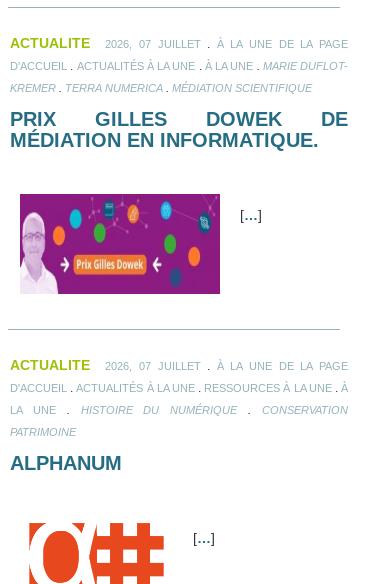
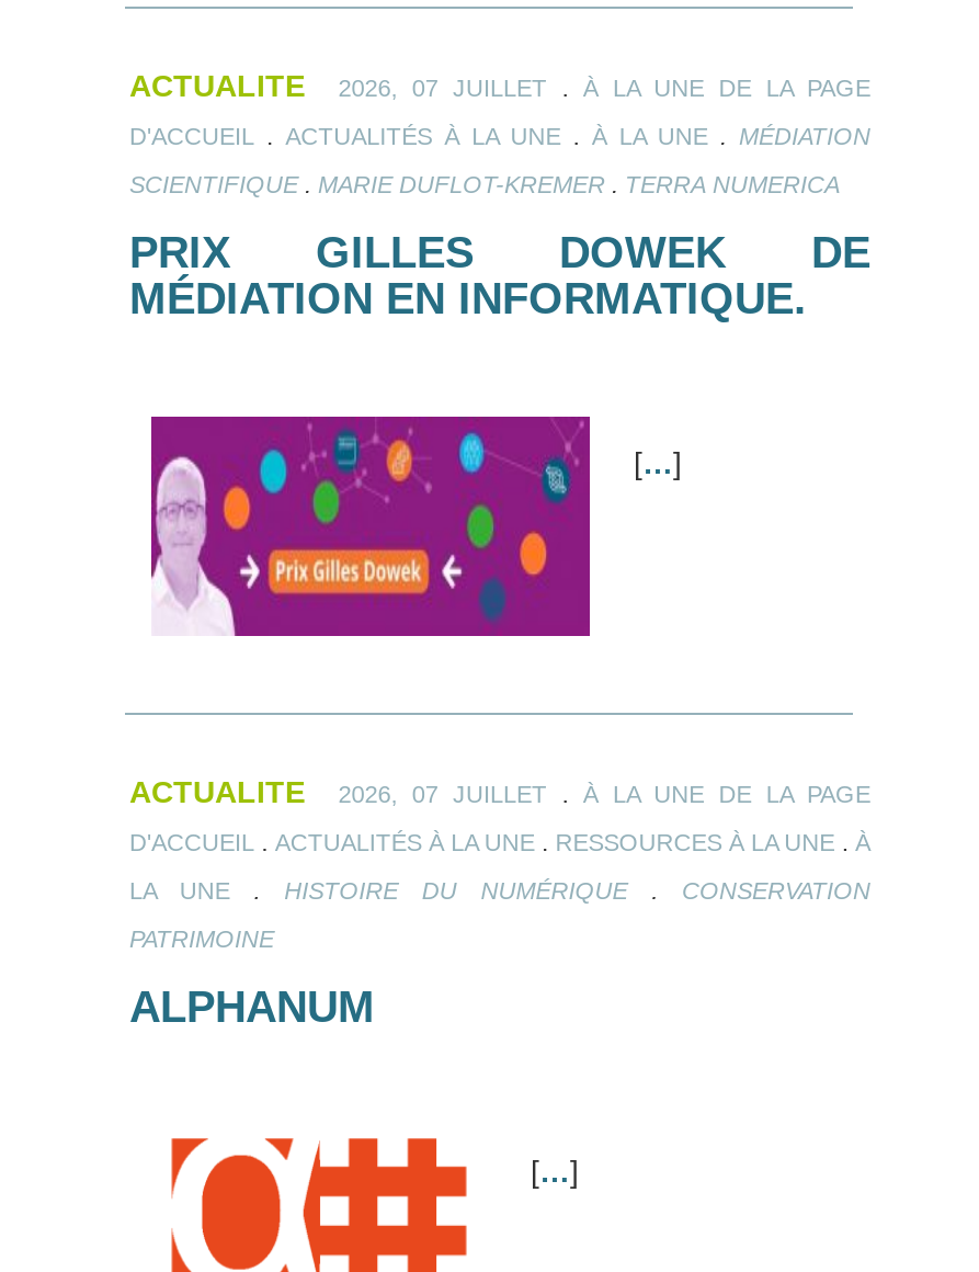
[10,59,348,72] D'ACCUEIL. ACTUALITÉS À LA UNE. À LA UNE. MARIE DUFLOT- -> [129,120,870,148] D'ACCUEIL. ACTUALITÉS À LA UNE. À LA UNE. MÉDIATION
[10,81,312,94] KREMER. TERRA NUMERICA. MÉDIATION SCIENTIFIQUE -> [129,168,840,197] SCIENTIFIQUE. MARIE DUFLOT-KREMER. TERRA NUMERICA

